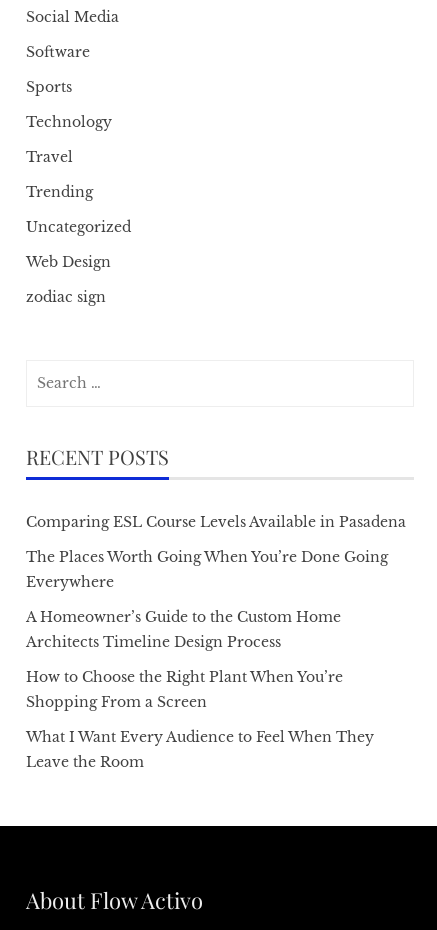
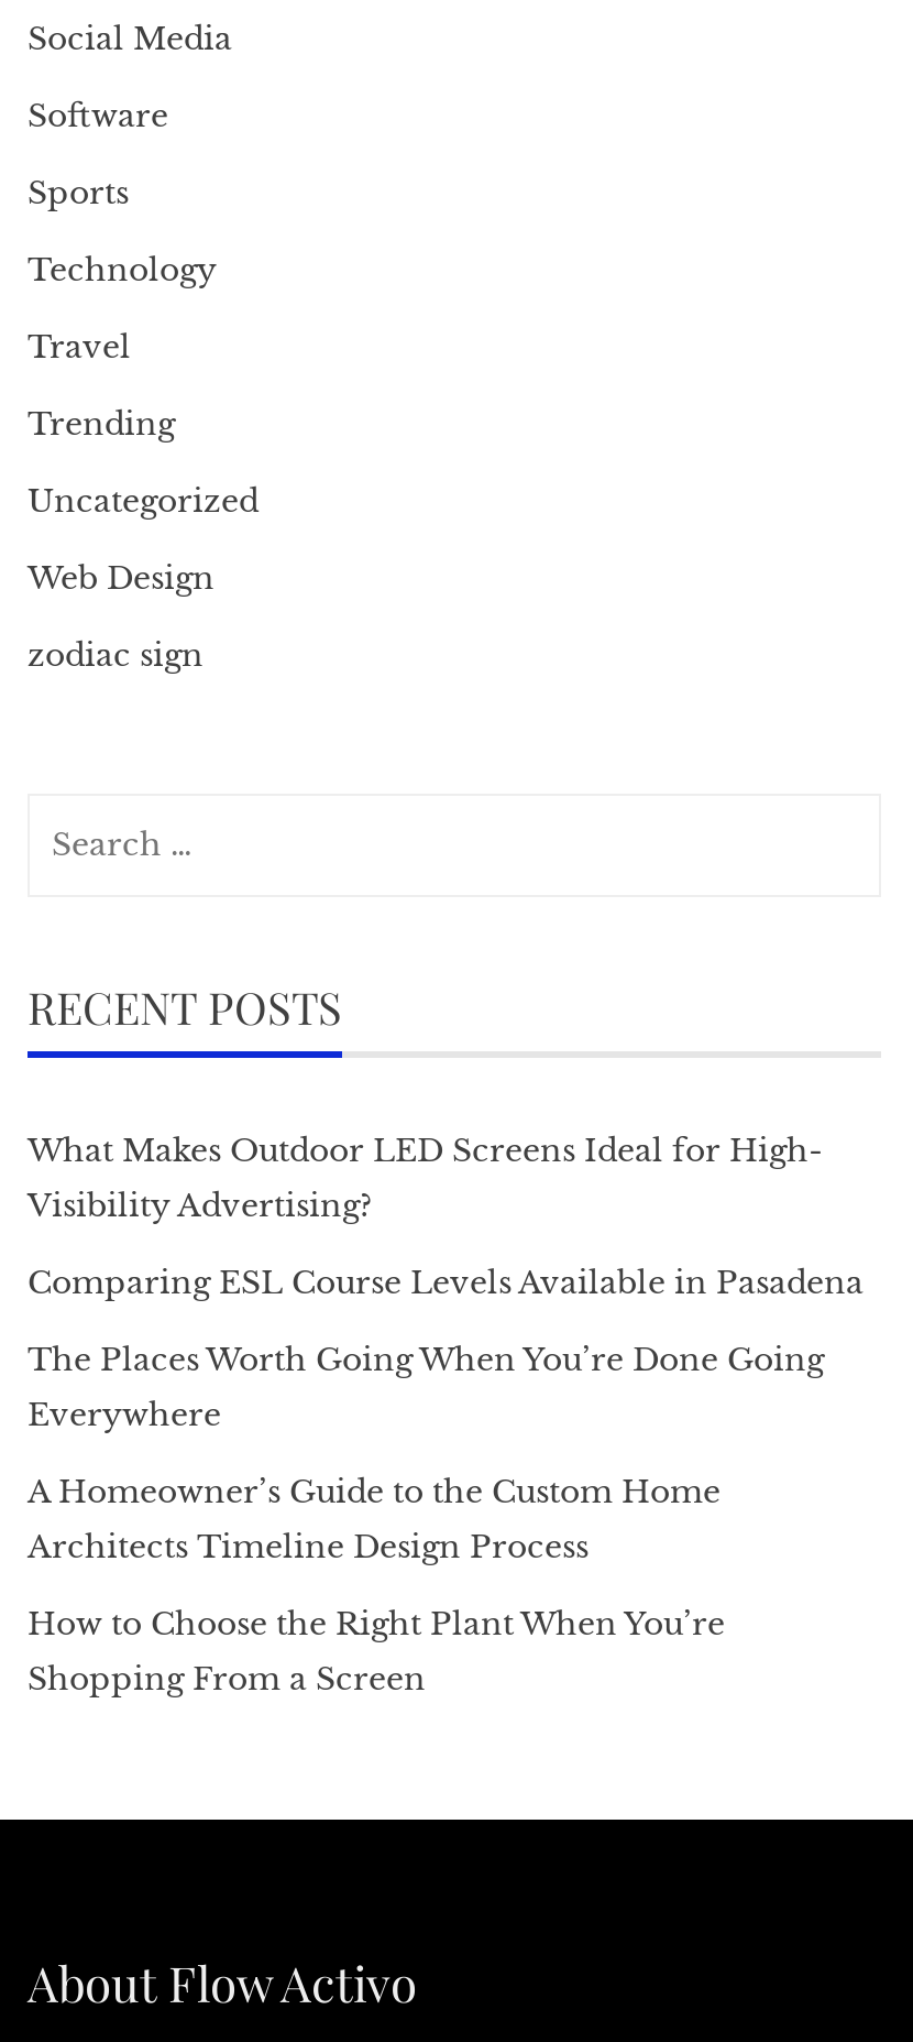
none -> [28,1131,822,1225] What Makes Outdoor LED Screens Ideal for High- | Visibility Advertising?
moved [26,513,406,711] -> [28,1263,864,1699]: Comparing ESL Course Levels Available in Pasadena | The Places Worth Going When You’re Done Going | Everywhere | A Homeowner’s Guide to the Custom Home | Architects Timeline Design Process | How to Choose the Right Plant When You’re | Shopping From a Screen
[26,728,374,771] What I Want Every Audience to Feel When They | Leave the Room -> none

